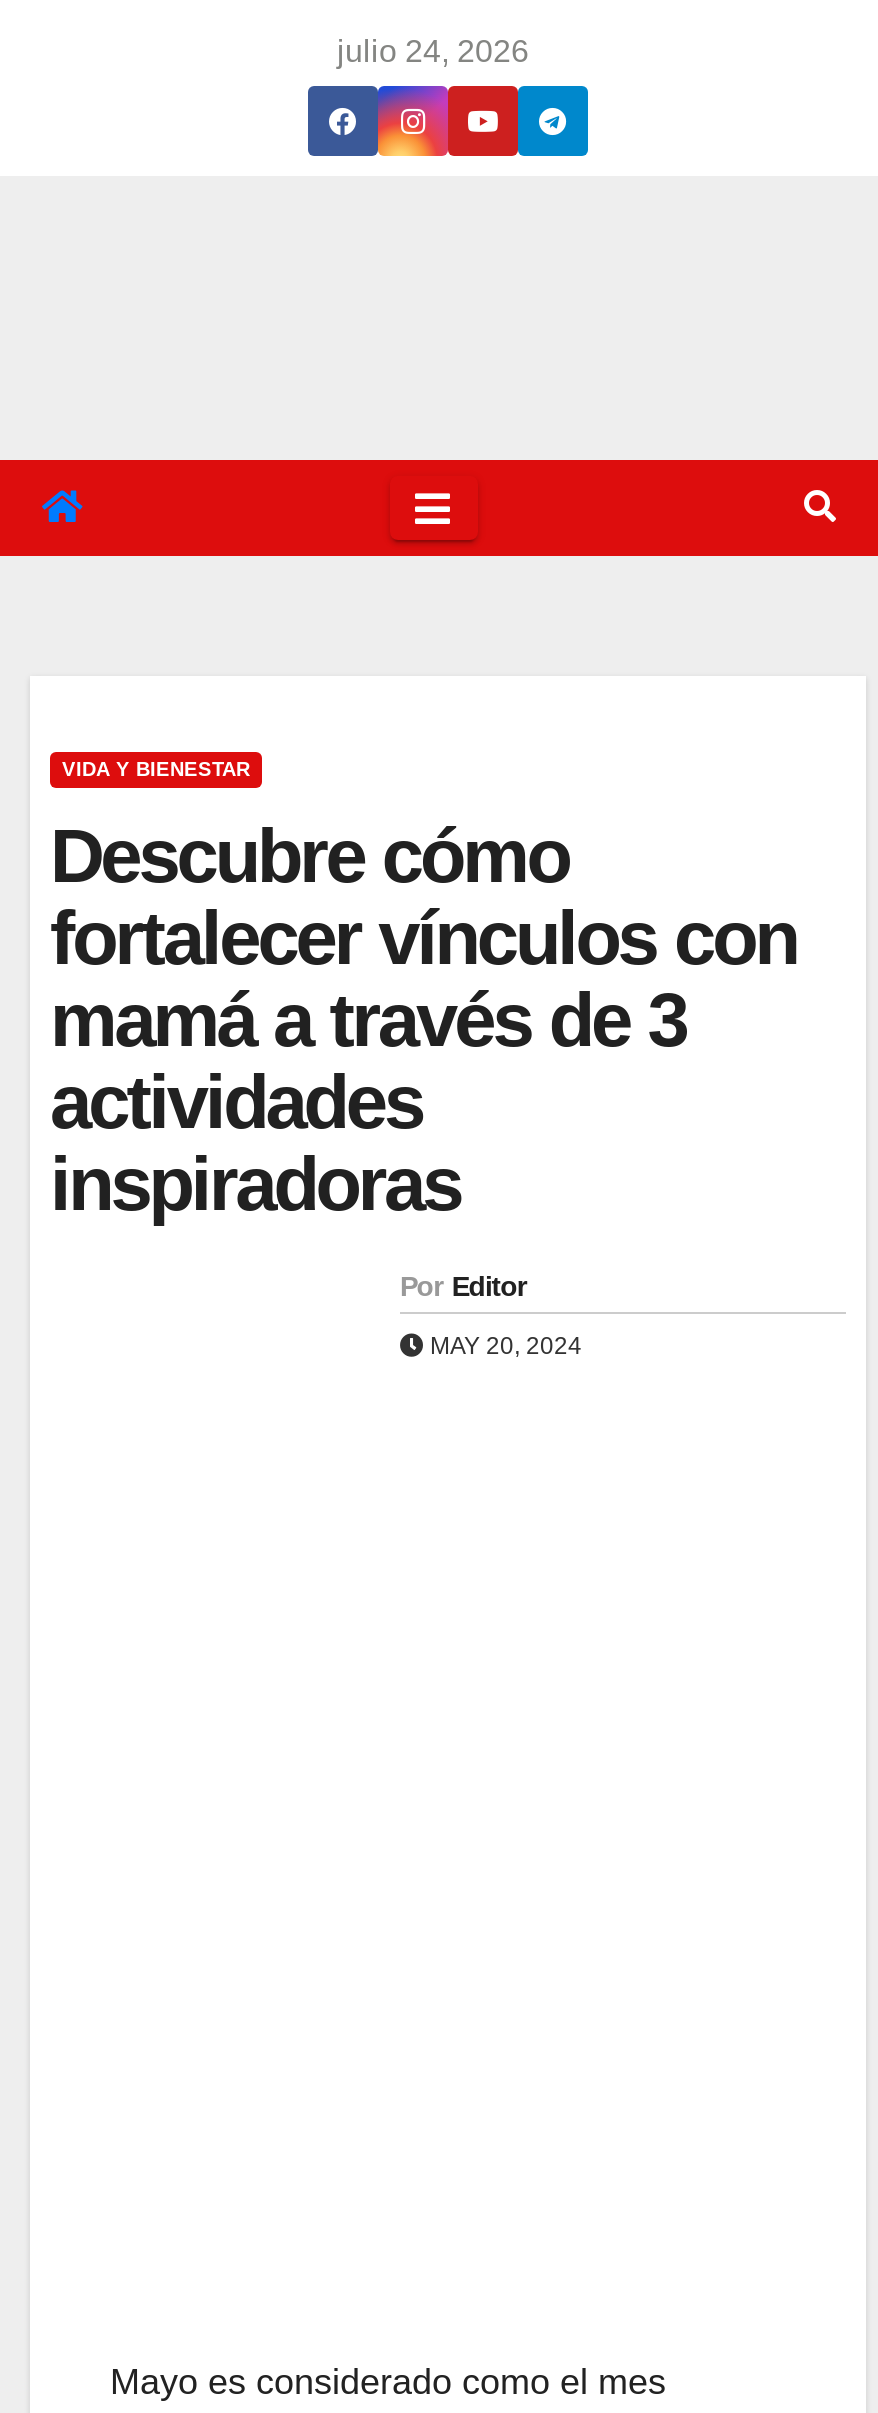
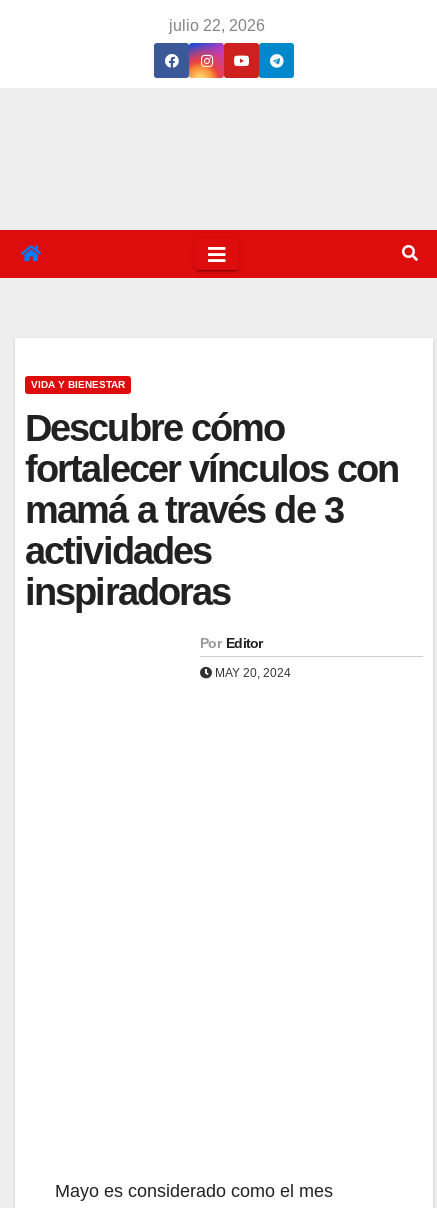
[337,34,529,68] julio 24, 2026 -> [168,17,264,34] julio 22, 2026

